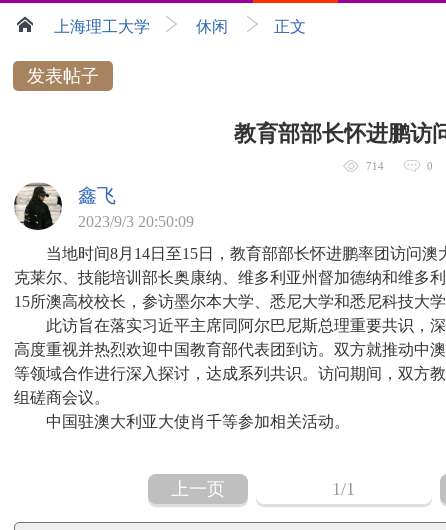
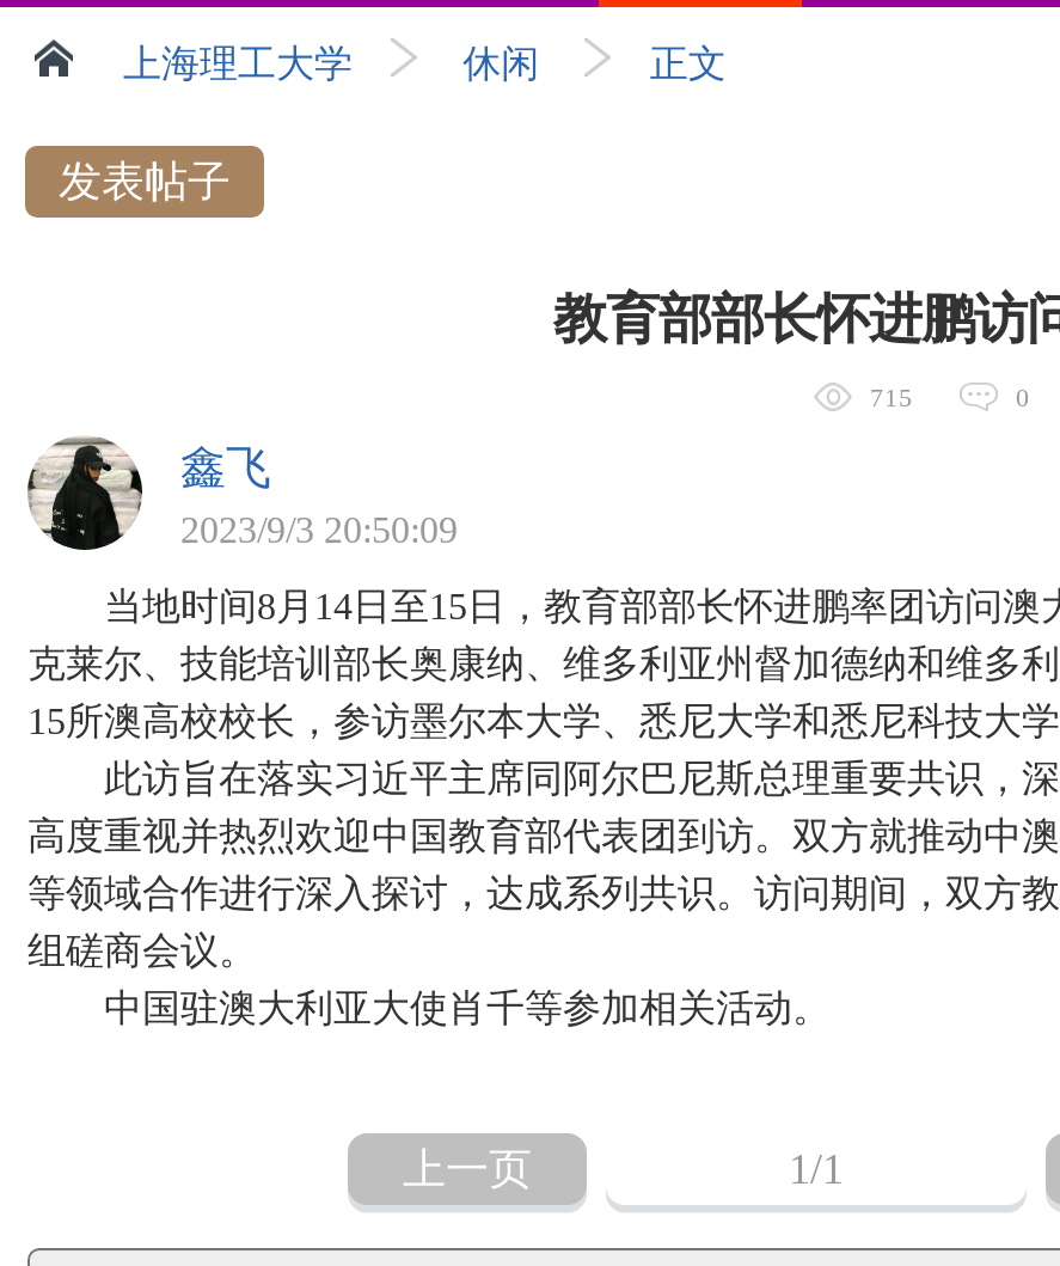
[366,160,384,172] 714 -> [870,383,913,411] 715

